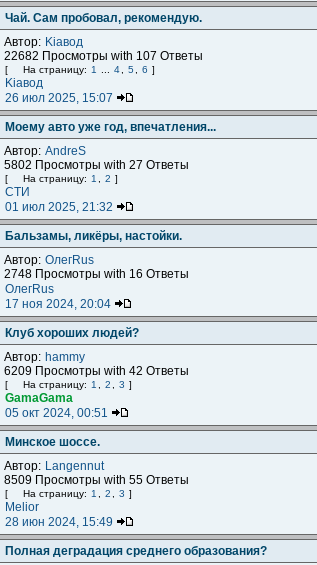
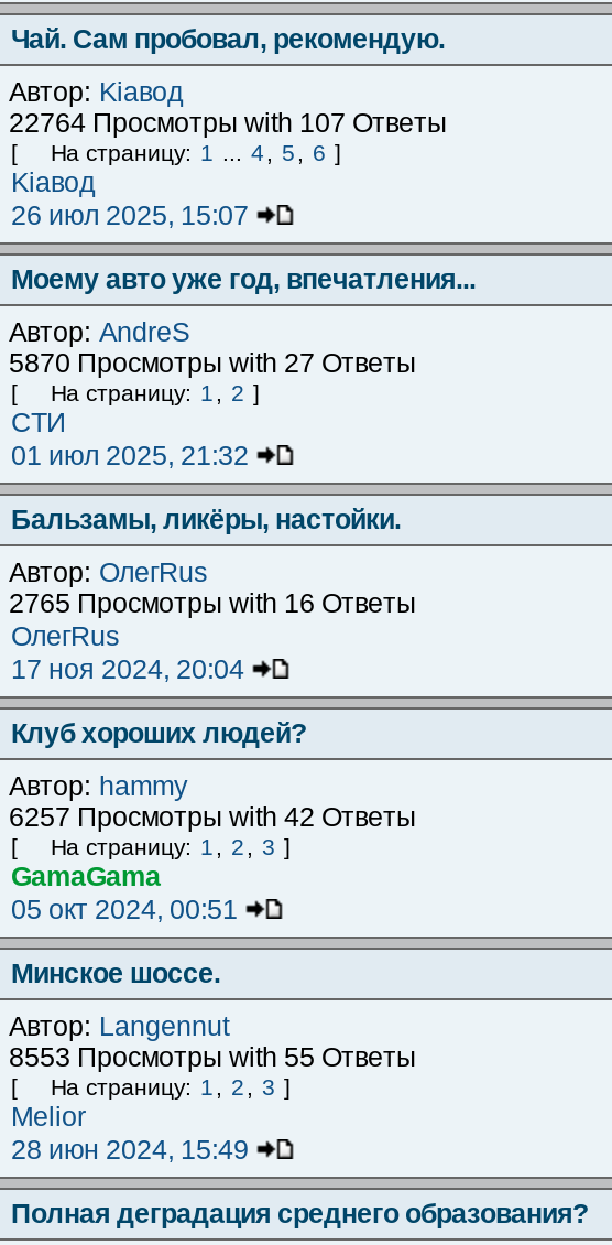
[4,49,203,63] 22682 Просмотры with 107 Ответы -> [9,108,447,139] 22764 Просмотры with 107 Ответы
[4,158,189,172] 5802 Просмотры with 27 Ответы -> [9,348,416,379] 5870 Просмотры with 27 Ответы
[4,267,189,281] 2748 Просмотры with 16 Ответы -> [9,588,416,619] 2765 Просмотры with 16 Ответы
[4,364,189,378] 6209 Просмотры with 42 Ответы -> [9,802,416,833] 6257 Просмотры with 42 Ответы
[4,473,189,487] 8509 Просмотры with 55 Ответы -> [9,1042,416,1073] 8553 Просмотры with 55 Ответы

